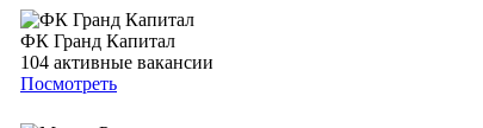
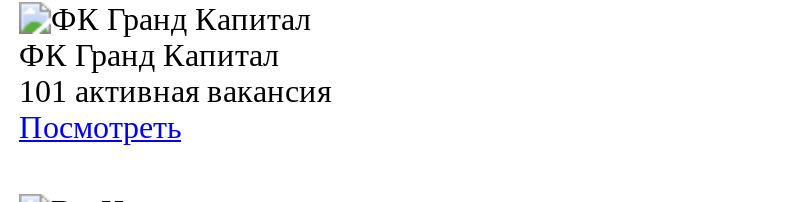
[20,53,213,73] 104 активные вакансии -> [19,75,331,109] 101 активная вакансия

